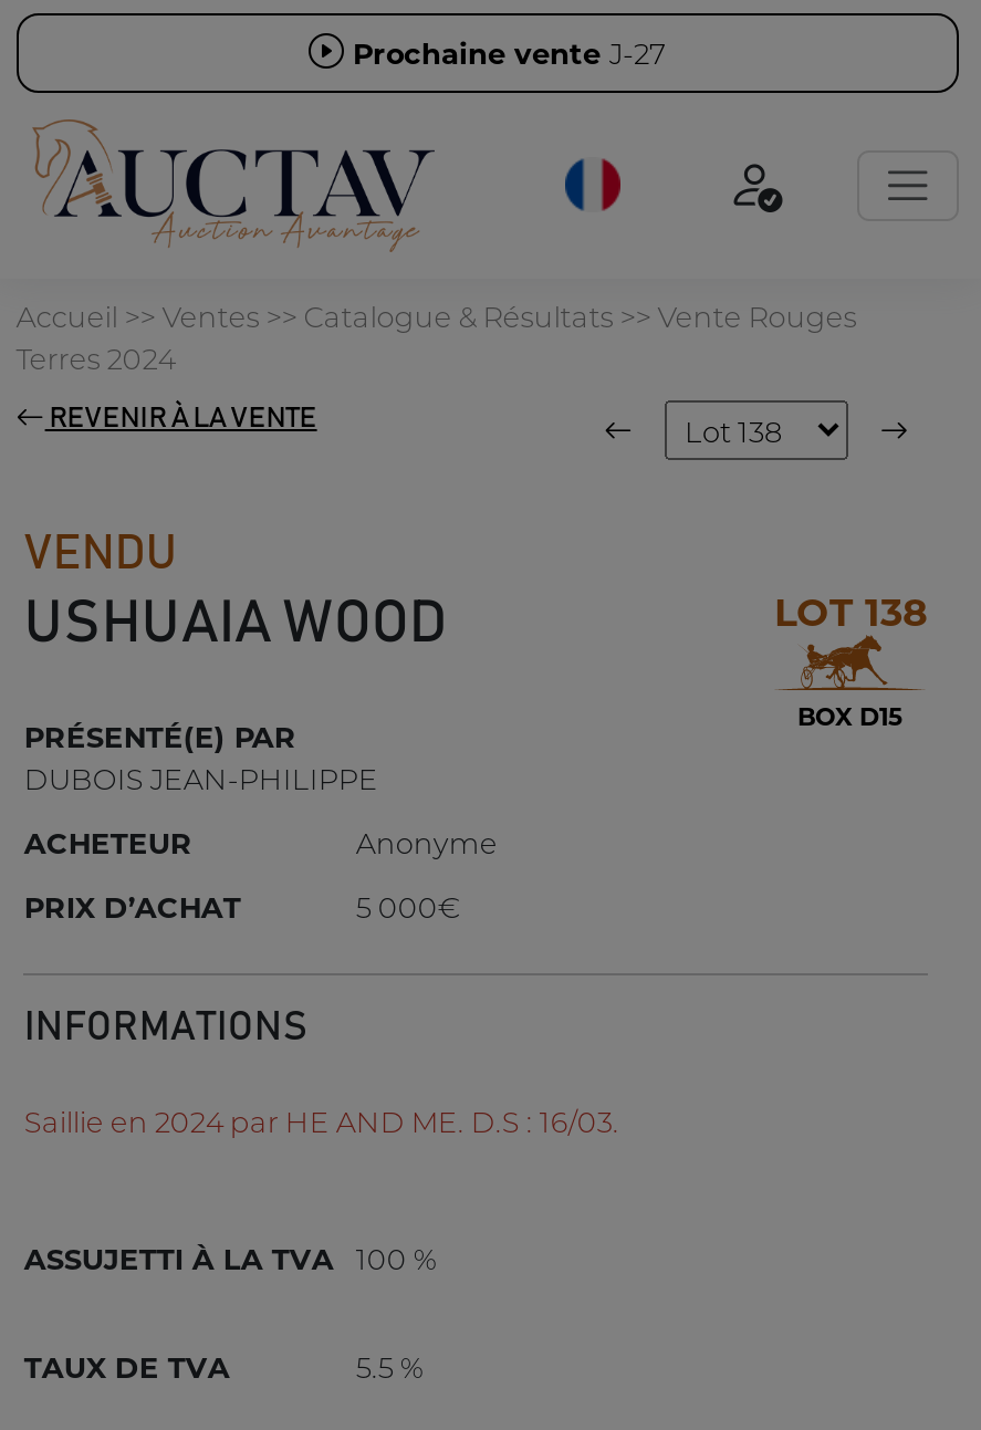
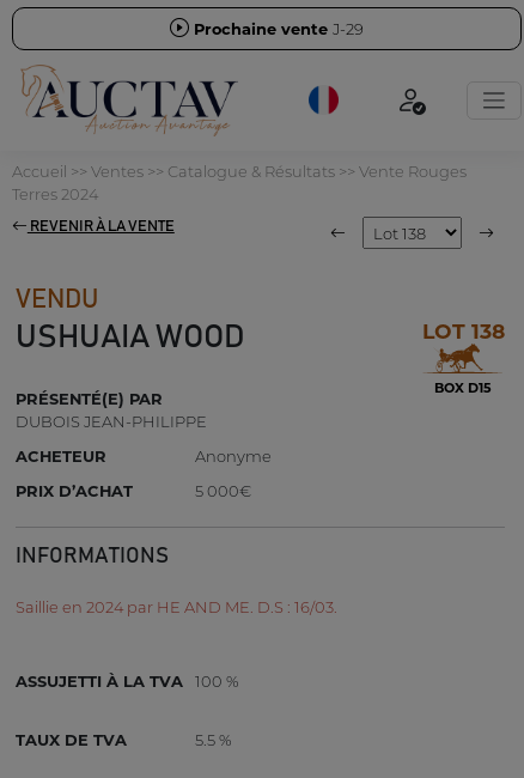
[353,36,667,71] Prochaine vente J-27 -> [194,19,364,39] Prochaine vente J-29

